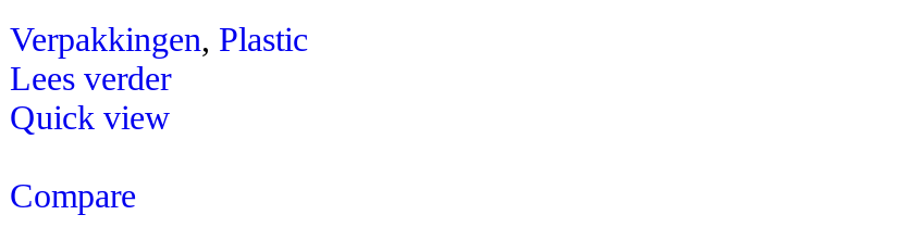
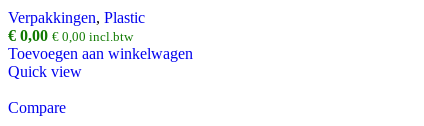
[10,60,171,96] Lees verder -> [8,27,193,62] €0,00 €0,00 incl.btw | Toevoegen aan winkelwagen

